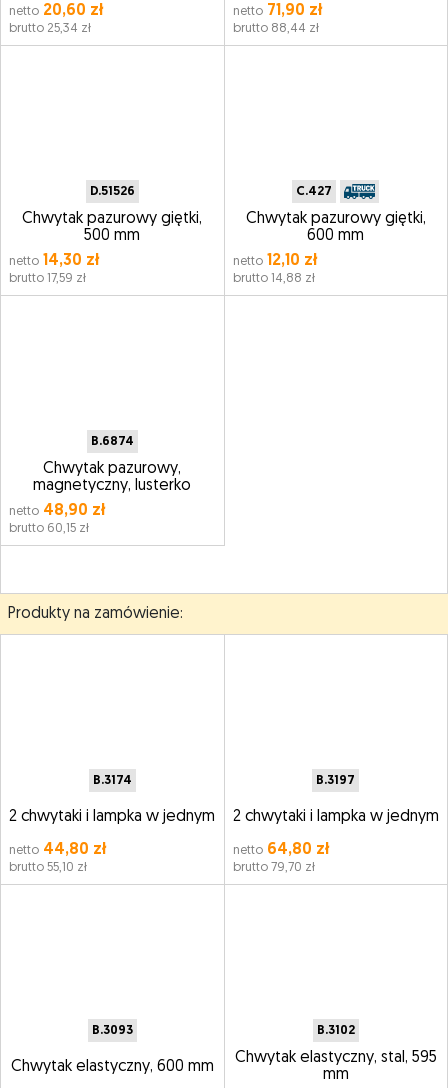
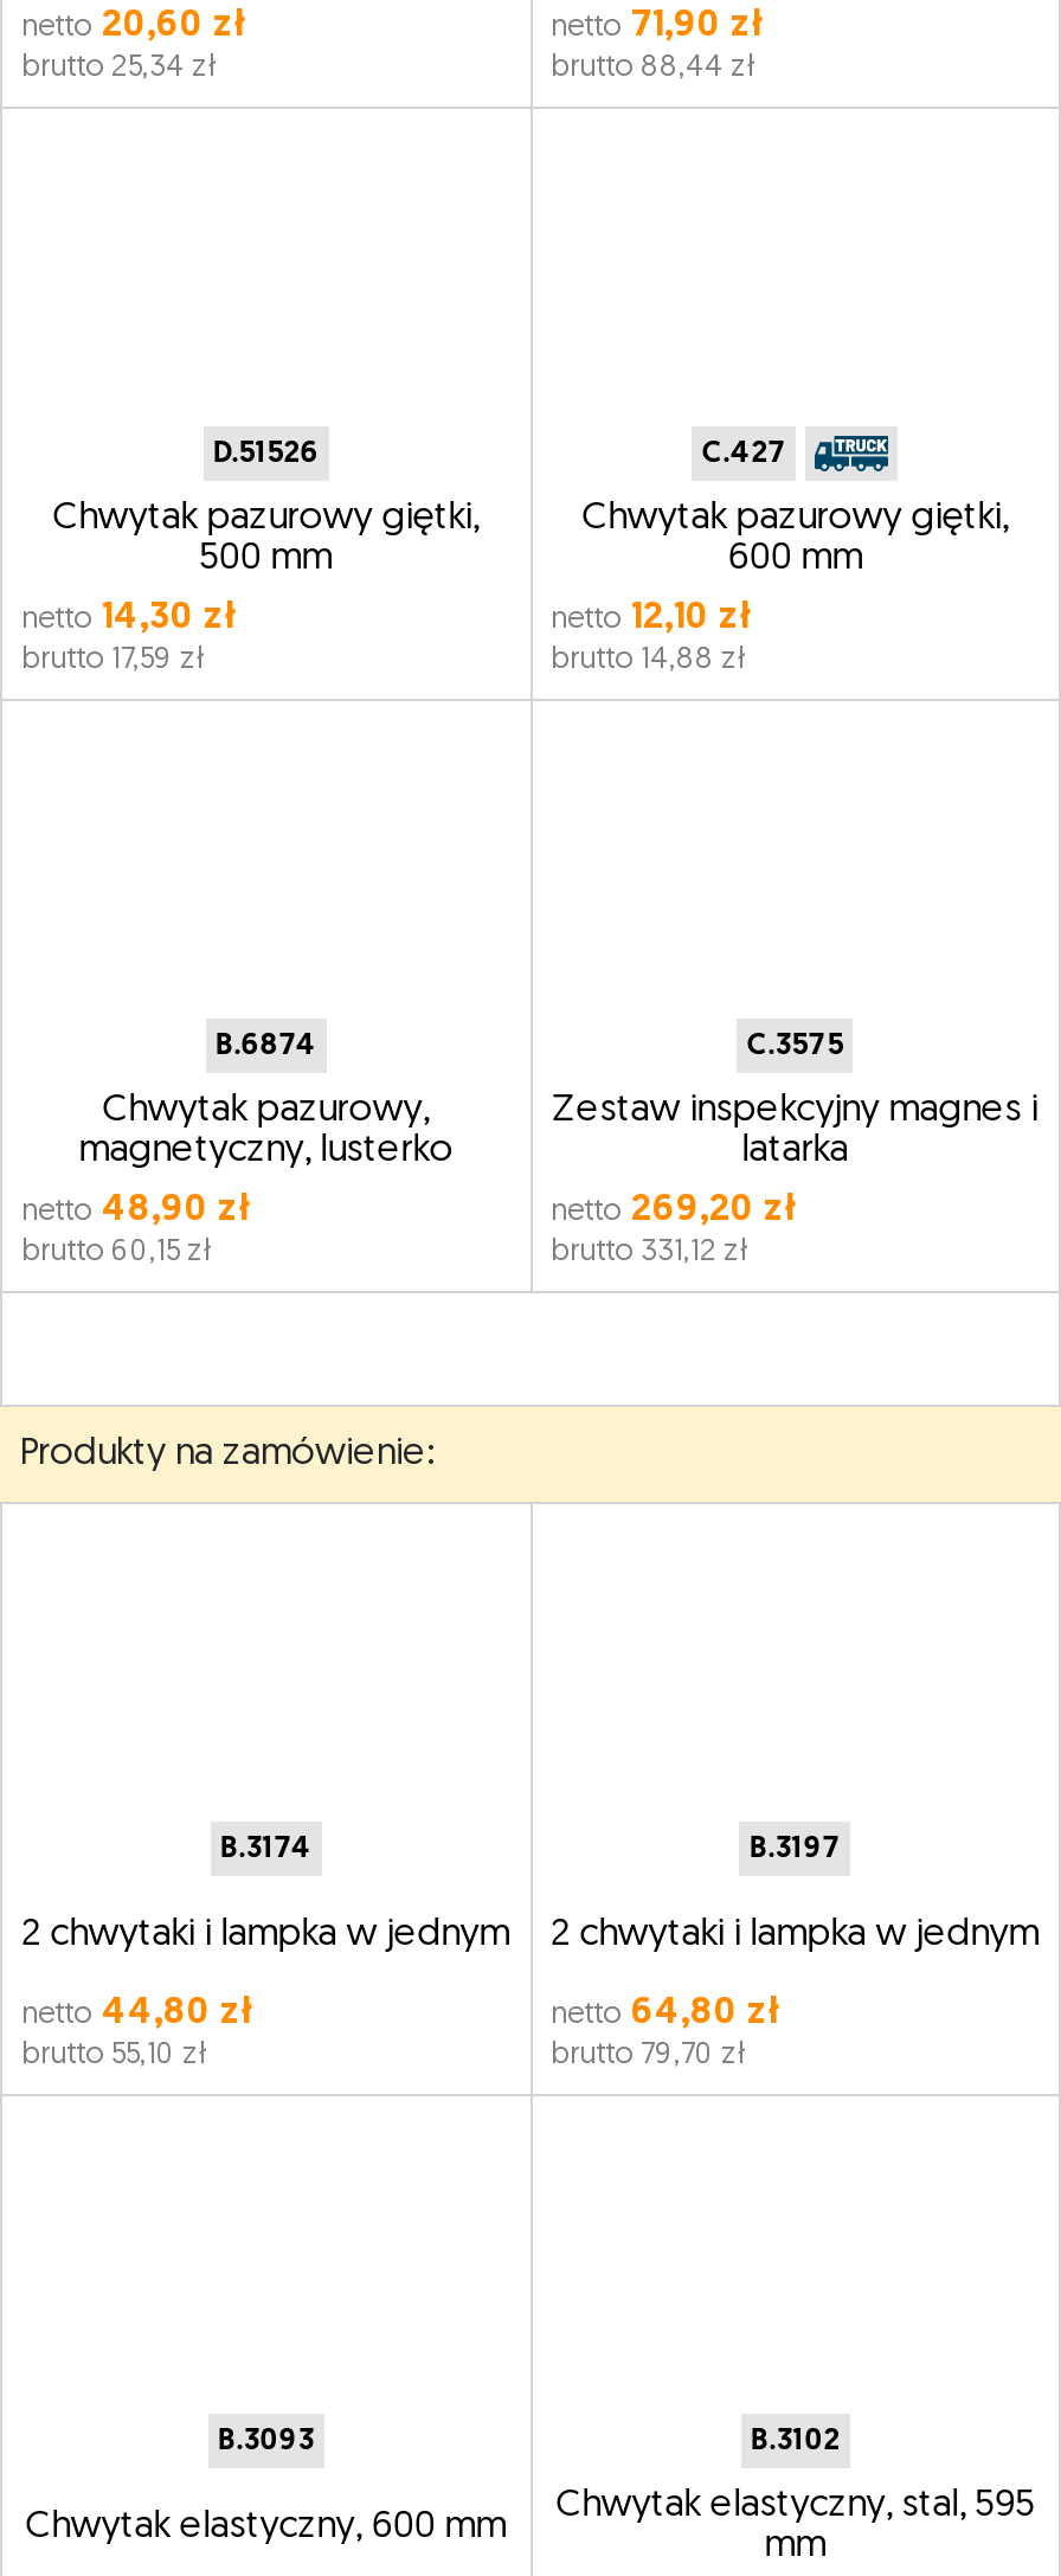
none -> [551,1030,1038,1267] C.3575 | Zestaw inspekcyjny magnes i | latarka | netto 269,20 zł | brutto 331,12 zł

